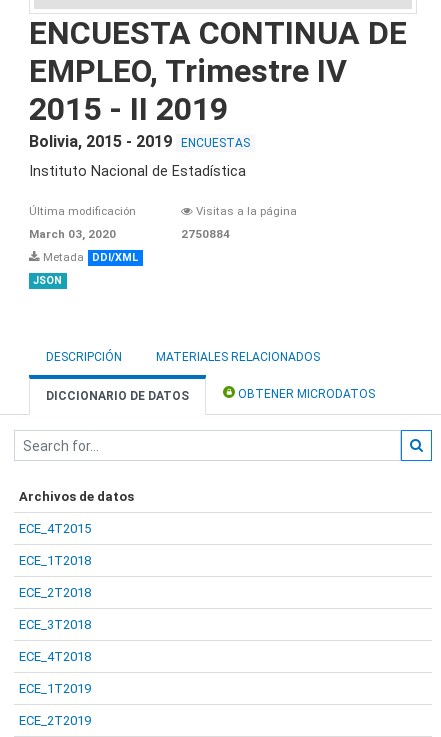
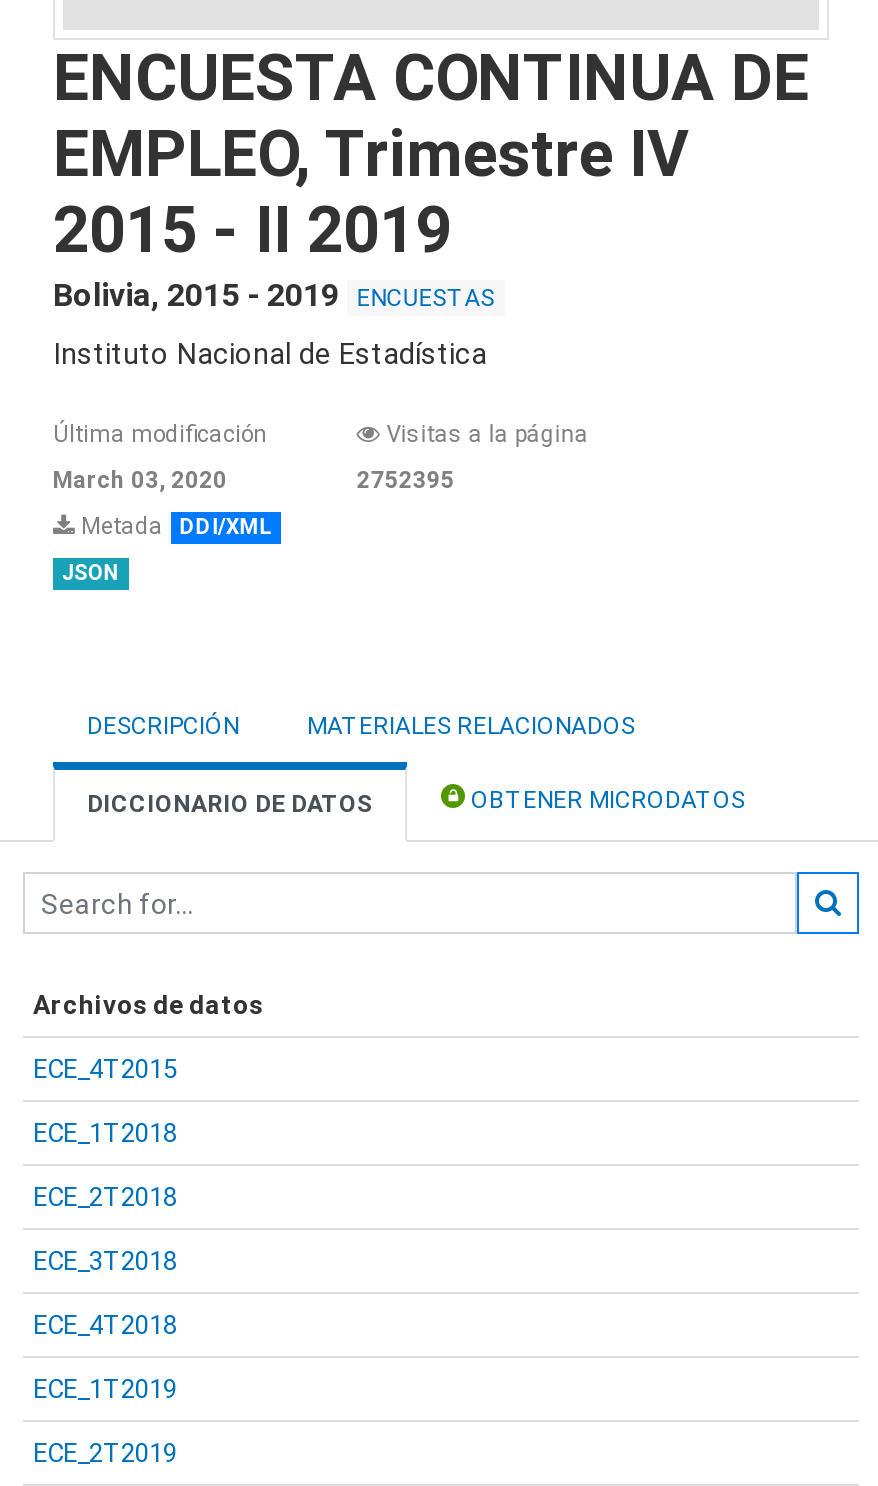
[181,227,230,241] 2750884 -> [357,466,455,494] 2752395

